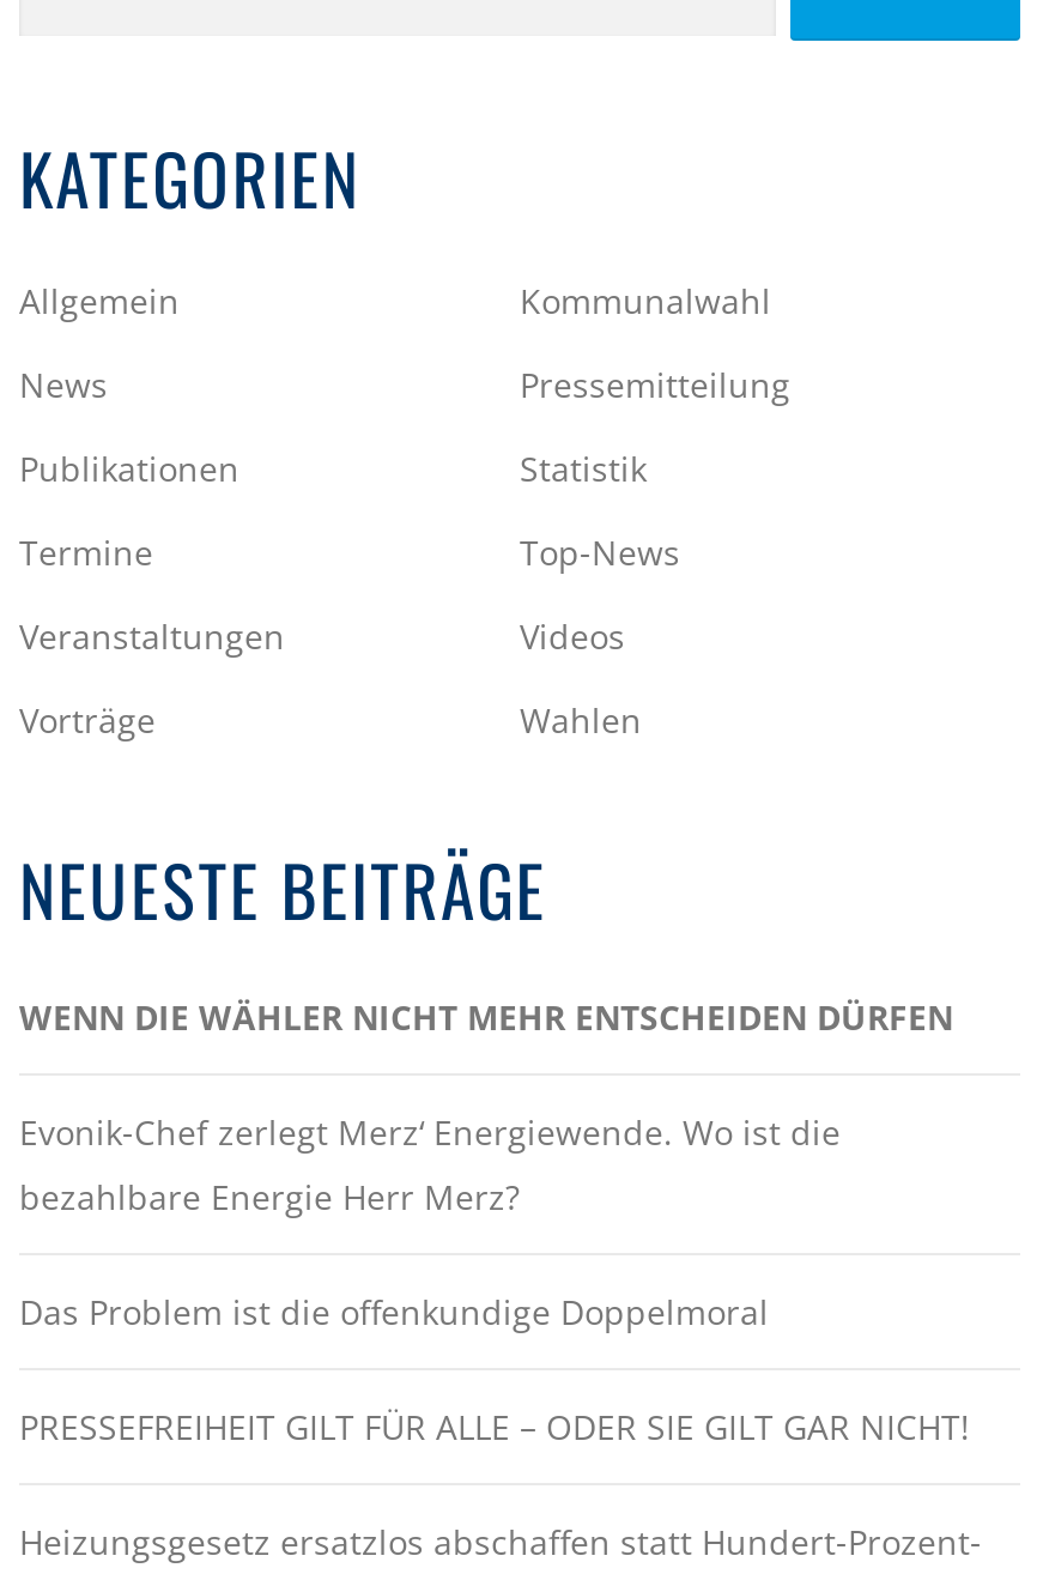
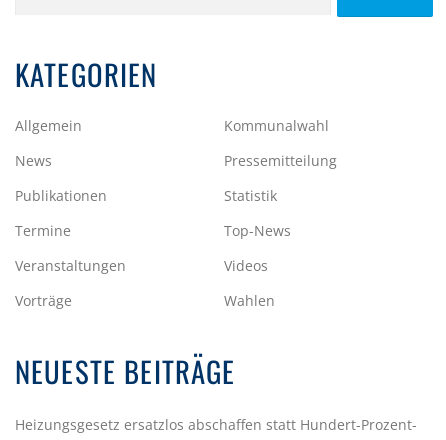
[19,994,970,1449] WENN DIE WÄHLER NICHT MEHR ENTSCHEIDEN DÜRFEN | Evonik-Chef zerlegt Merz‘ Energiewende. Wo ist die | bezahlbare Energie Herr Merz? | Das Problem ist die offenkundige Doppelmoral | PRESSEFREIHEIT GILT FÜR ALLE – ODER SIE GILT GAR NICHT! -> none

